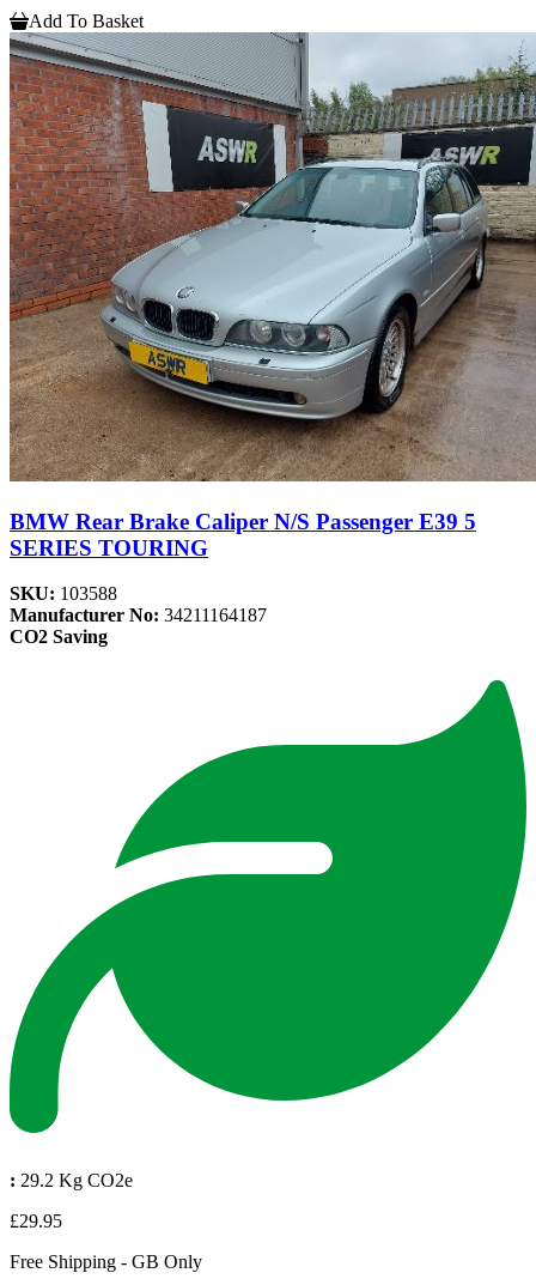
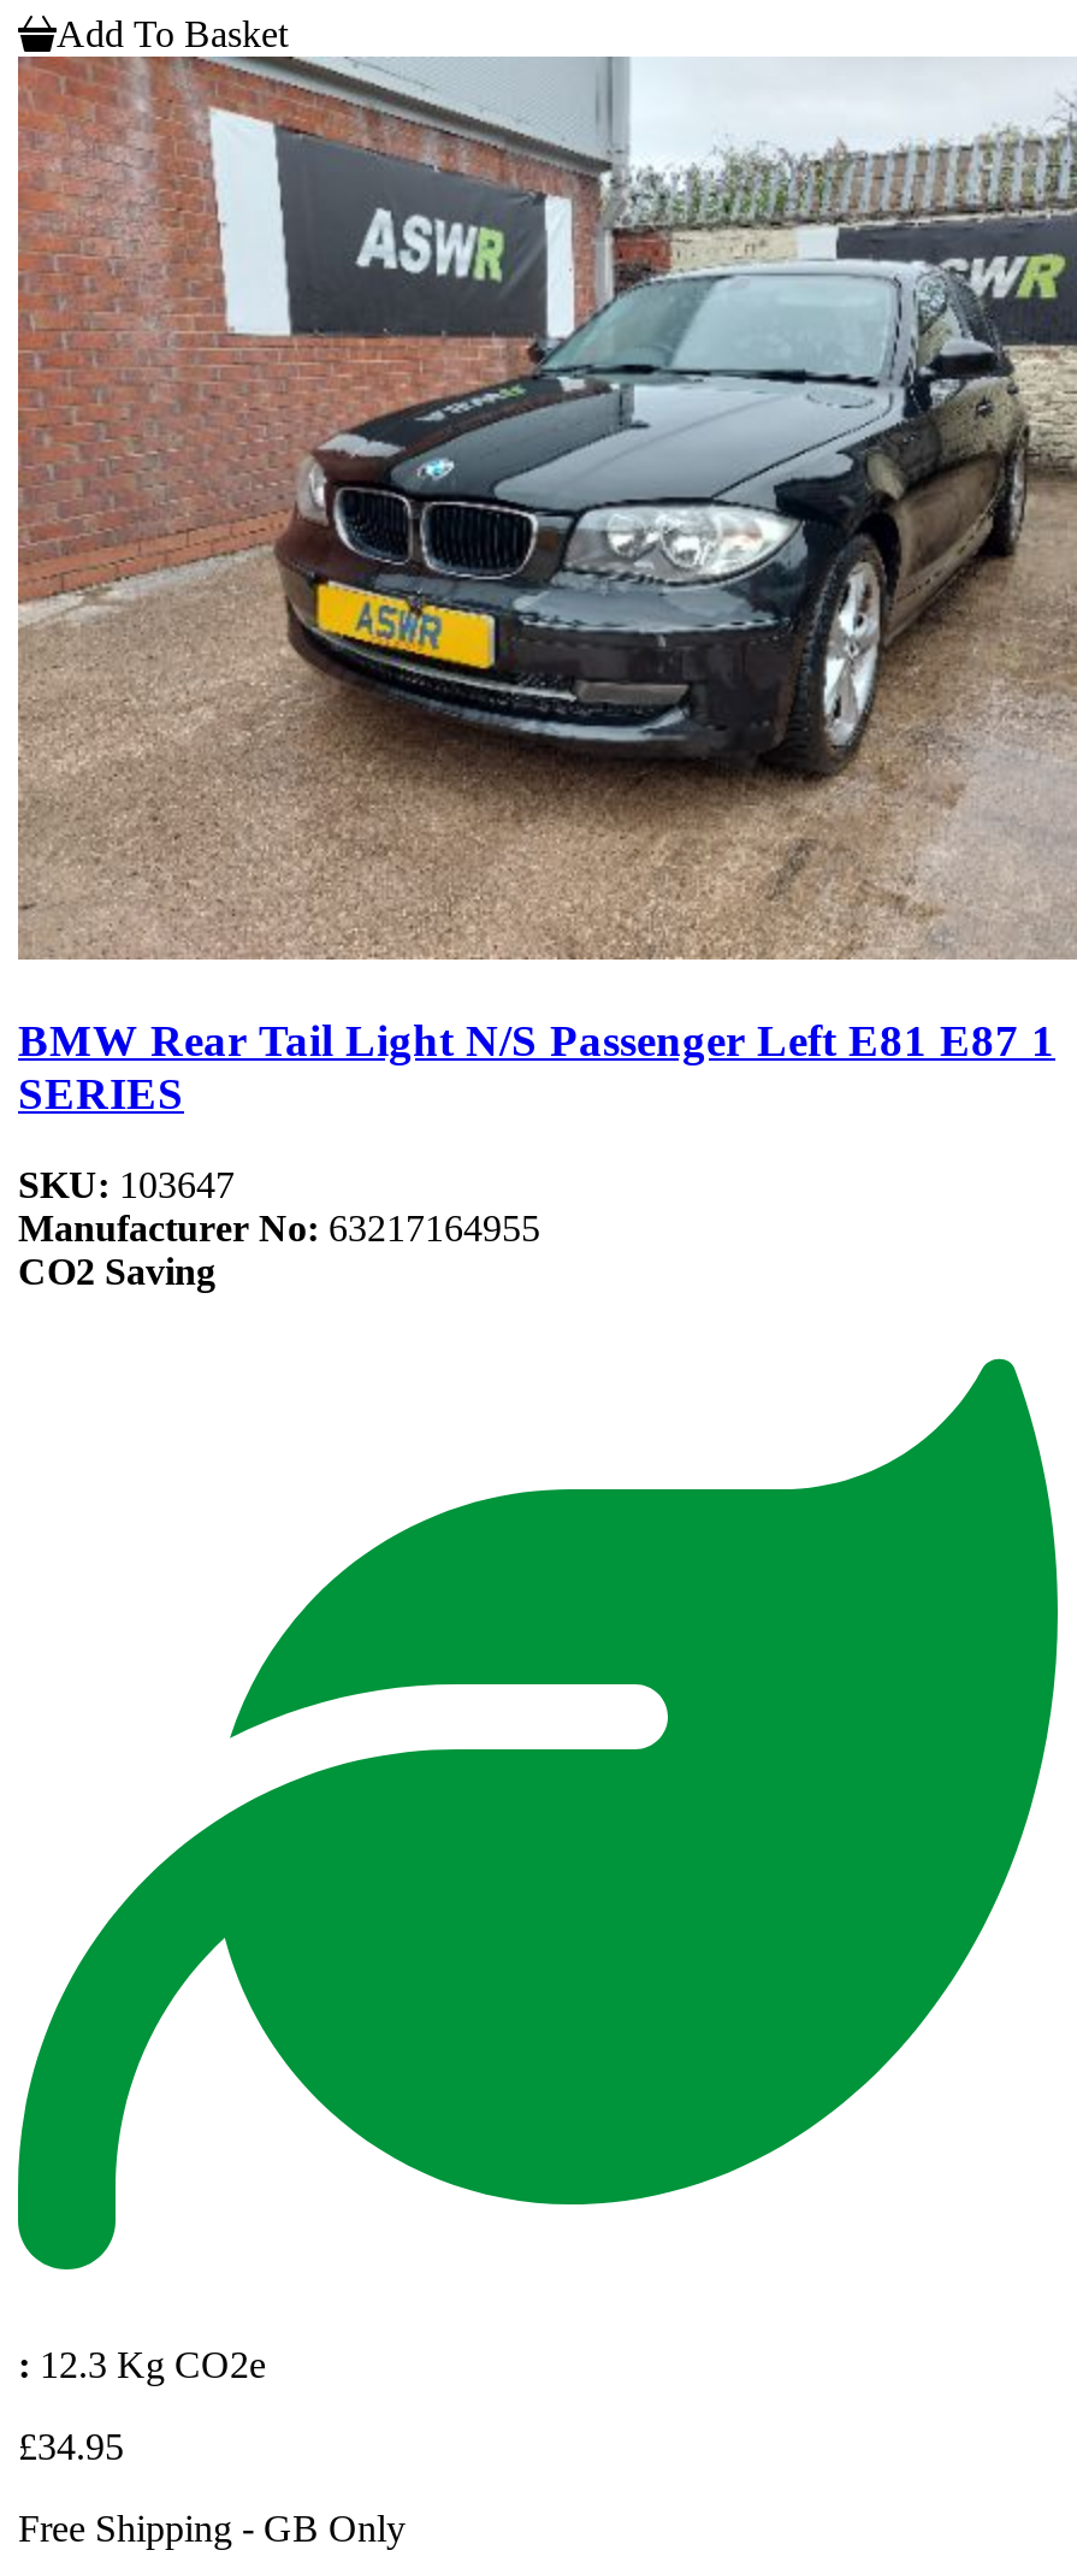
[8,31,532,560] [image] | BMW Rear Brake Caliper N/S Passenger E39 5 | SERIES TOURING -> [16,57,1070,1118] [image] | BMW Rear Tail Light N/S Passenger Left E81 E87 1 | SERIES
[10,584,267,626] SKU: 103588 | Manufacturer No: 34211164187 -> [18,1165,540,1250] SKU: 103647 | Manufacturer No: 63217164955
[10,1171,133,1191] : 29.2 Kg CO2e -> [18,2345,266,2386] : 12.3 Kg CO2e
[10,1211,62,1232] £29.95 -> [18,2427,124,2468] £34.95

